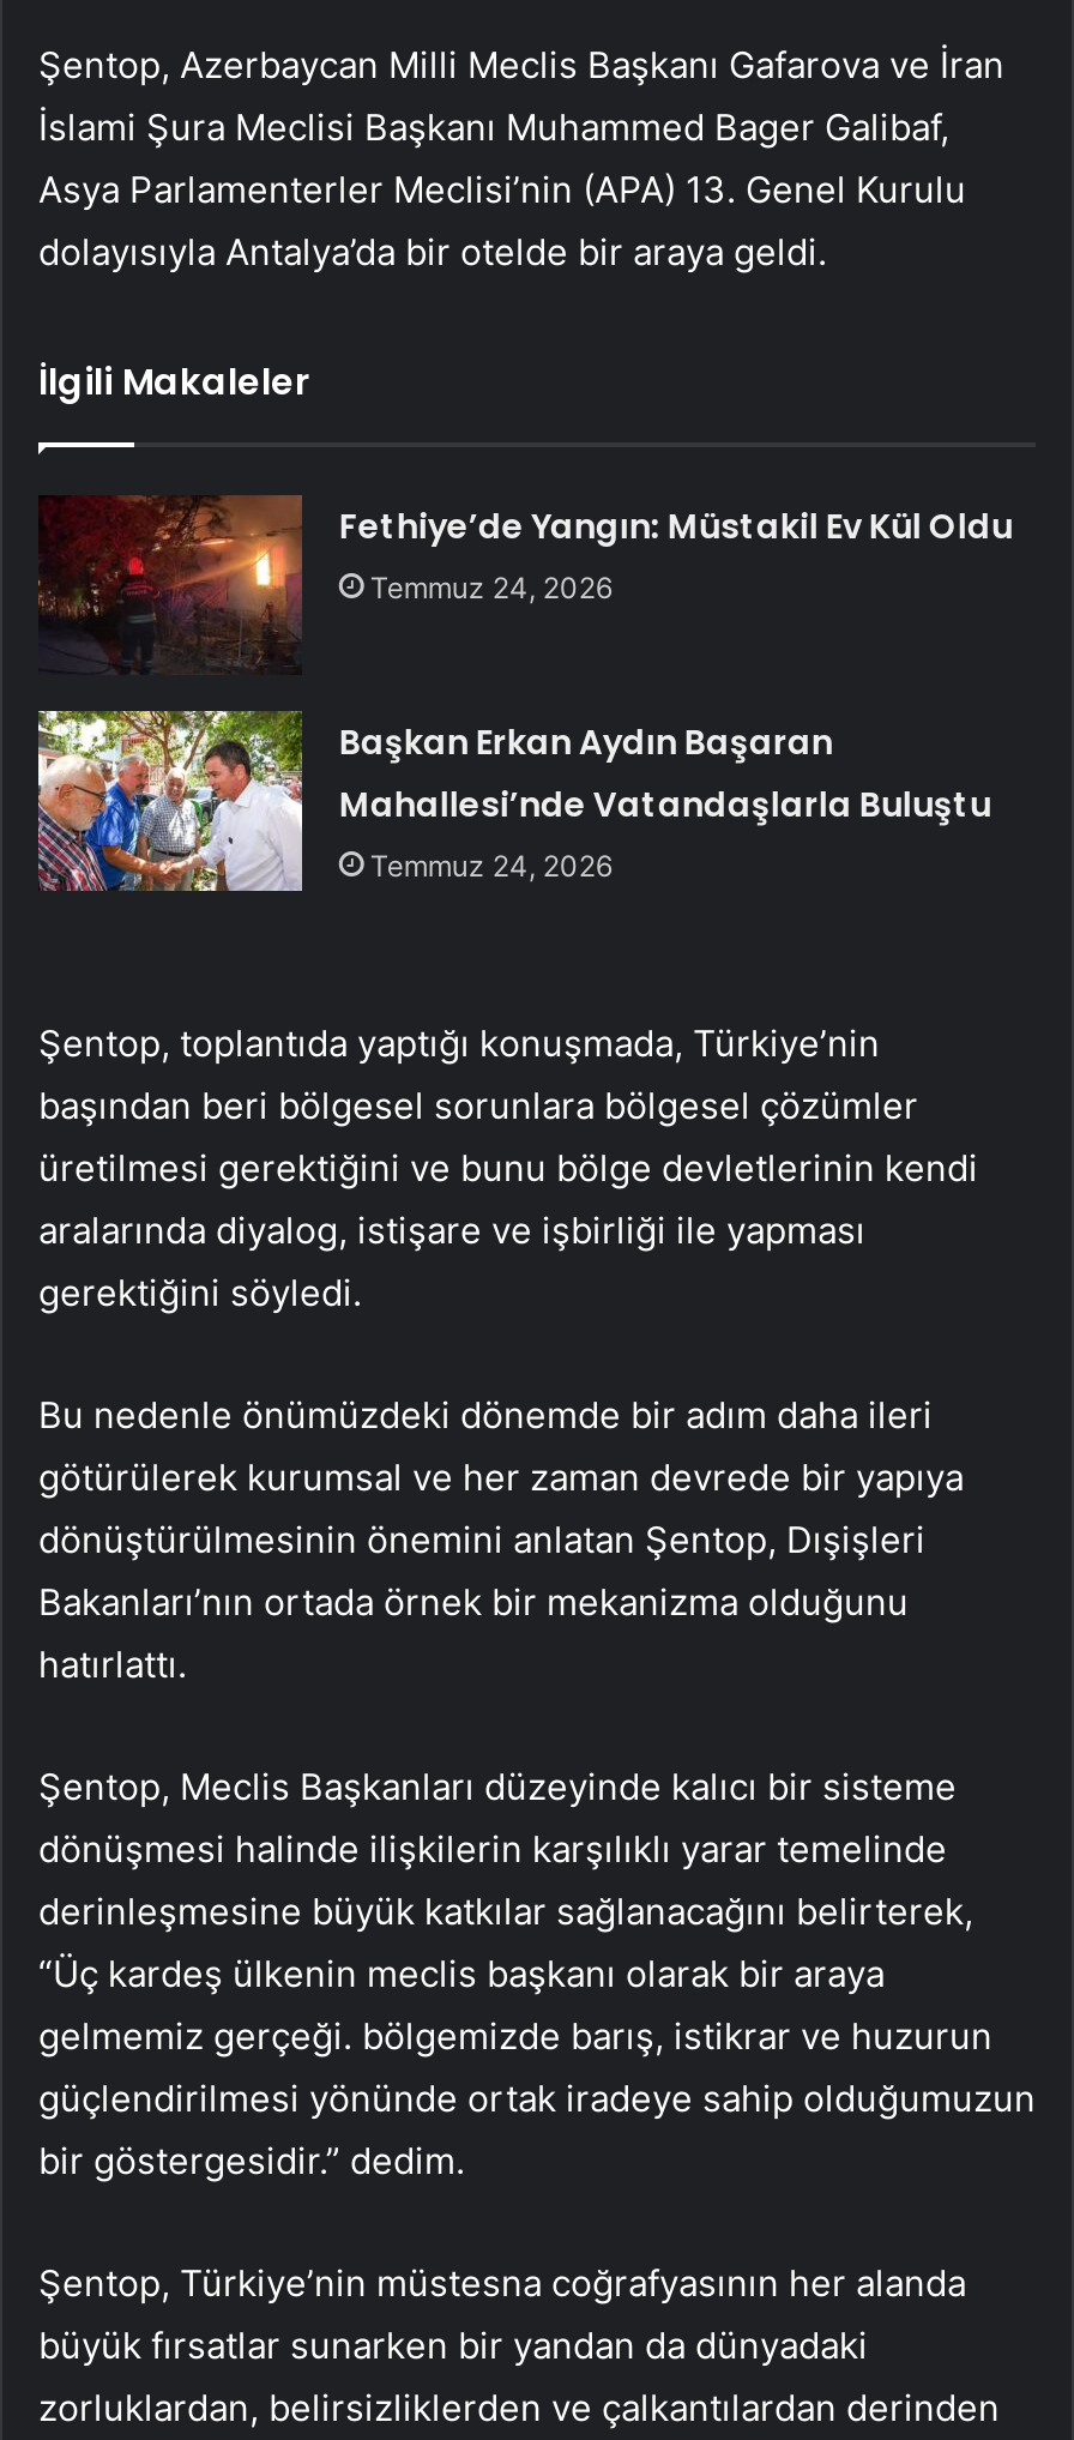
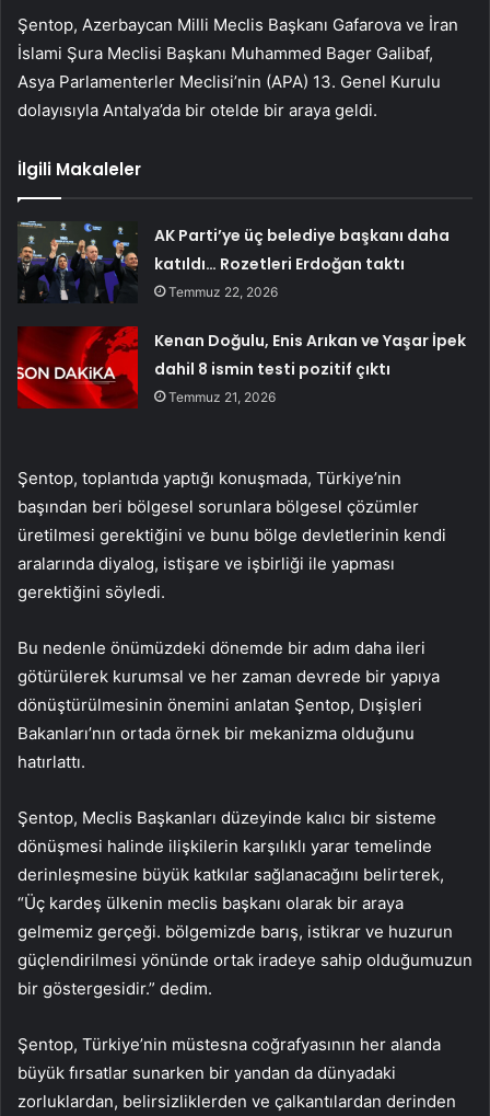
[36,493,1012,665] [image] | Fethiye’de Yangın: Müstakil Ev Kül Oldu | Temmuz 24, 2026 -> [17,220,450,303] [image] | AK Parti’ye üç belediye başkanı daha | katıldı… Rozetleri Erdoğan taktı | Temmuz 22, 2026
[36,709,991,893] [image] | Başkan Erkan Aydın Başaran | Mahallesi’nde Vatandaşlarla Buluştu | Temmuz 24, 2026 -> [16,325,466,410] [image] | Kenan Doğulu, Enis Arıkan ve Yaşar İpek | dahil 8 ismin testi pozitif çıktı | Temmuz 21, 2026

